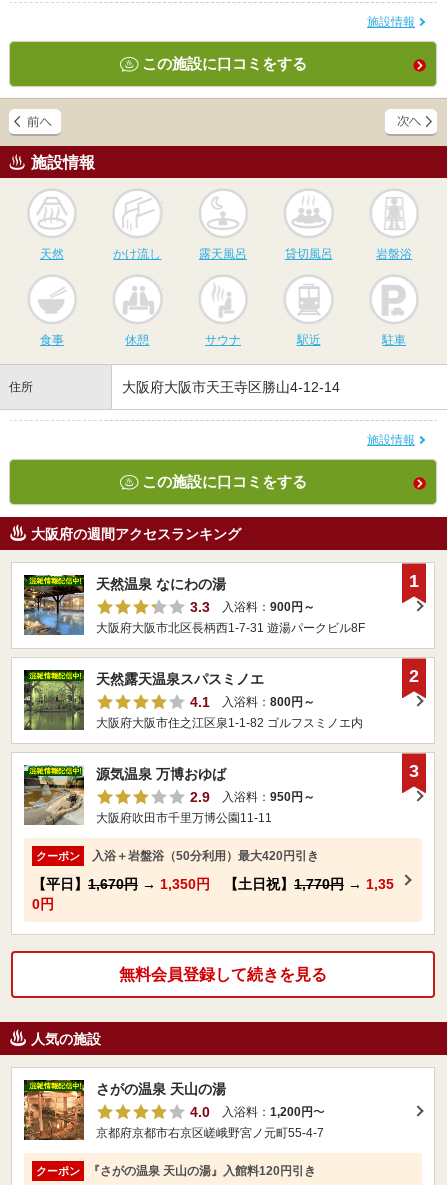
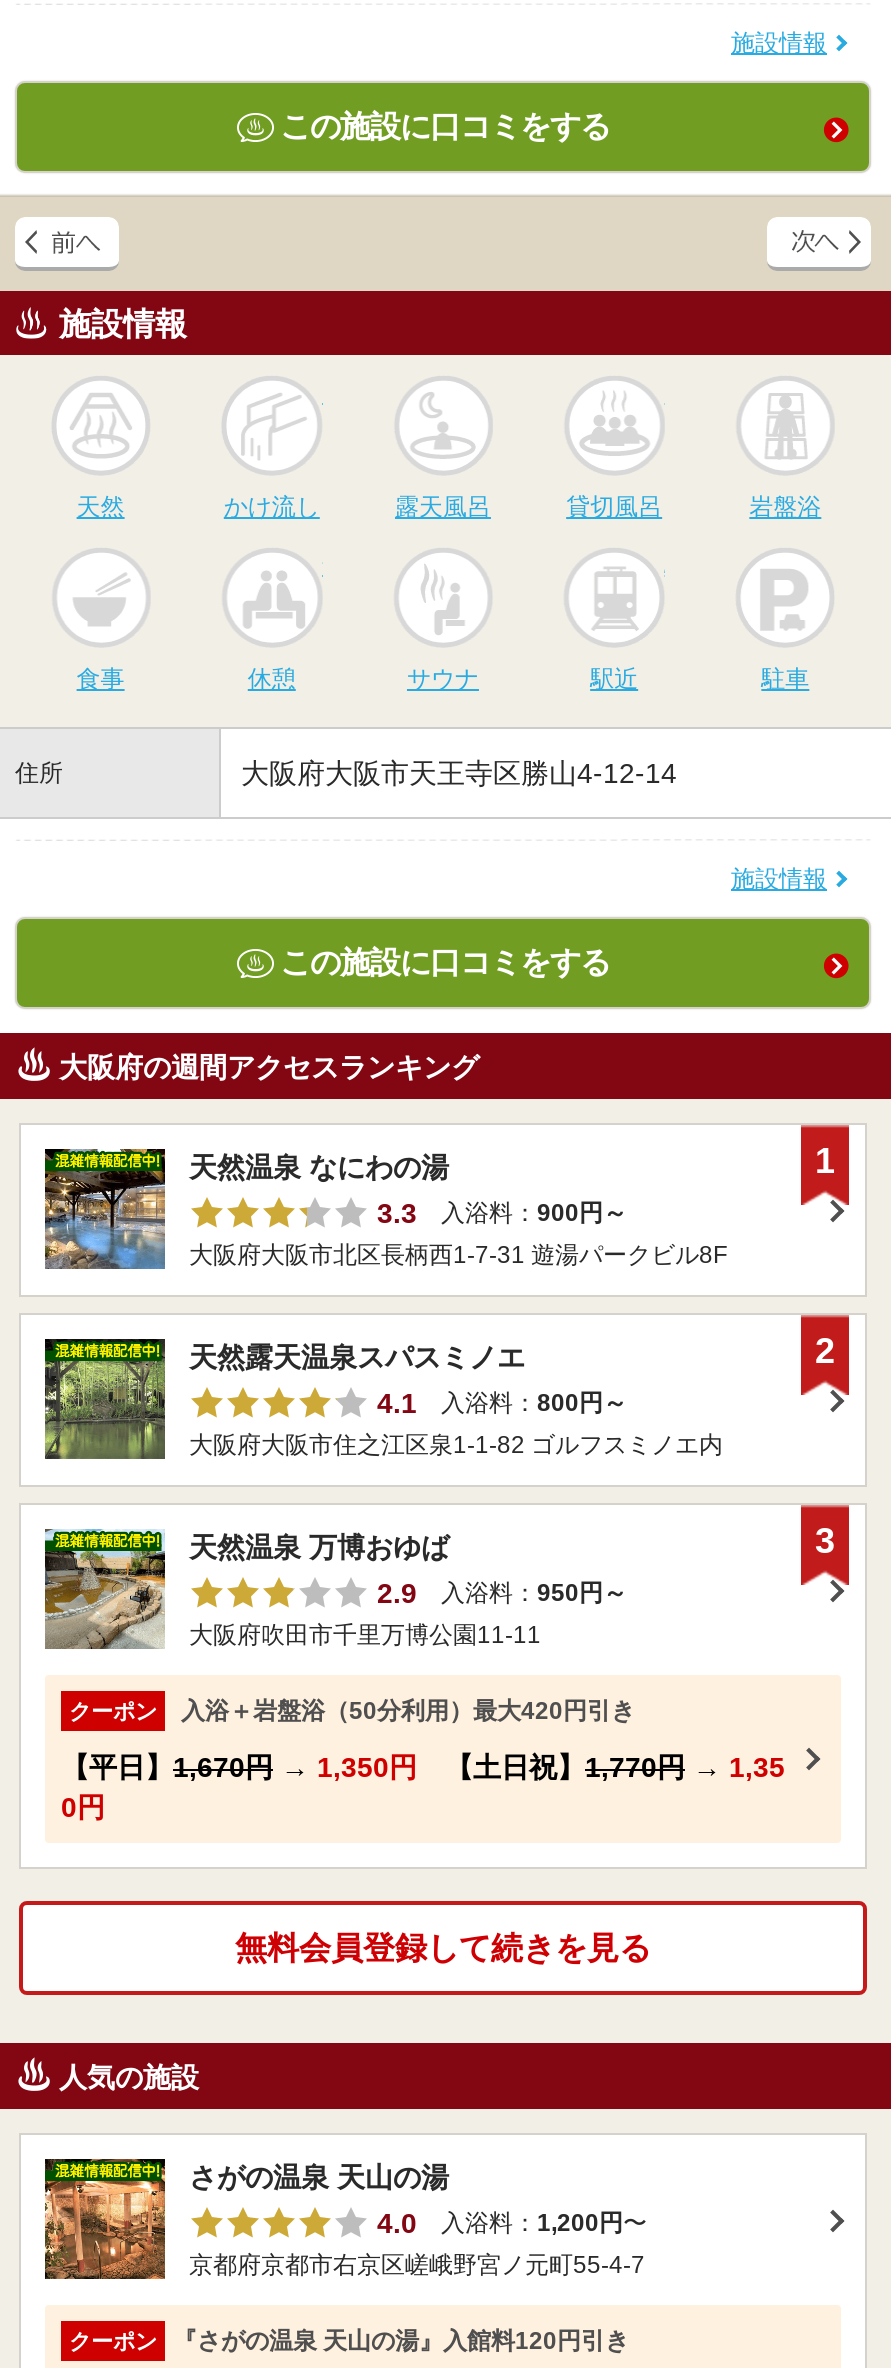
[96,766,226,782] 源気温泉 万博おゆば -> [189,1531,449,1563] 天然温泉 万博おゆば

